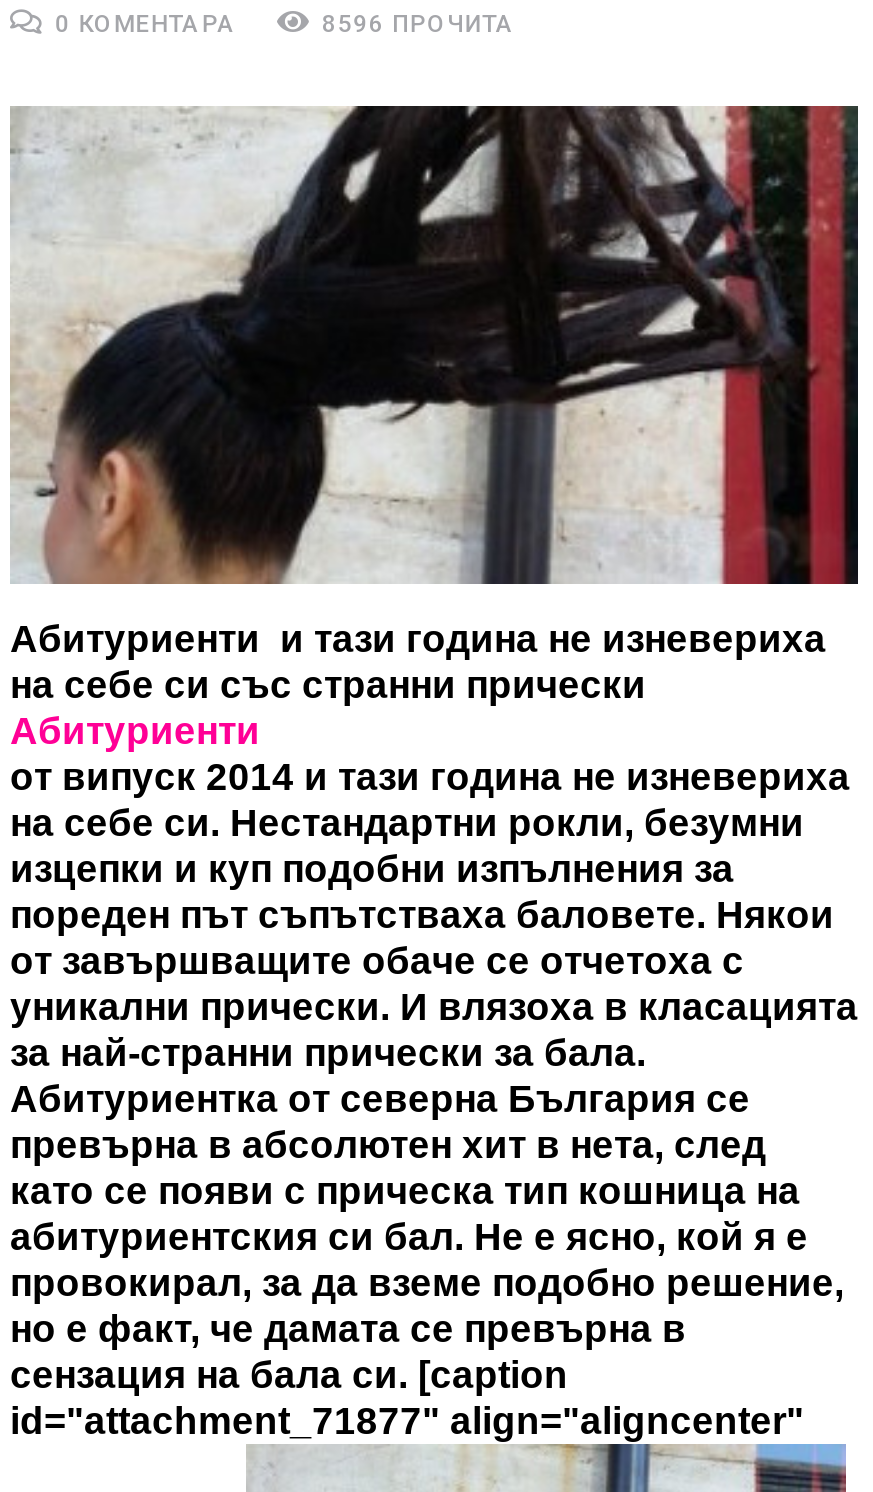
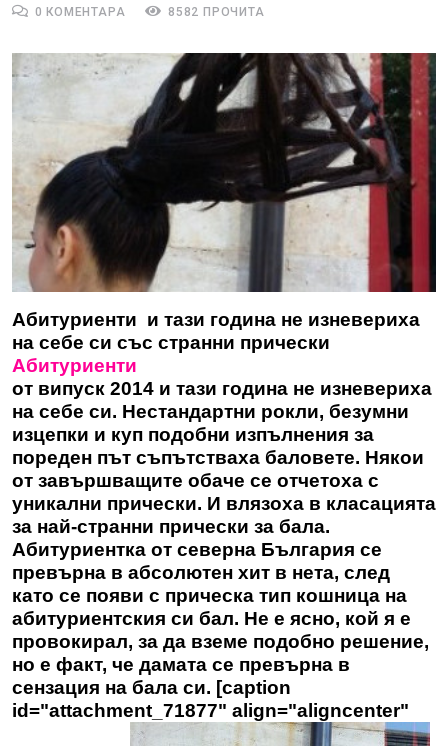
[314,10,515,38] 8596 ПРОЧИТА -> [164,5,265,19] 8582 ПРОЧИТА

